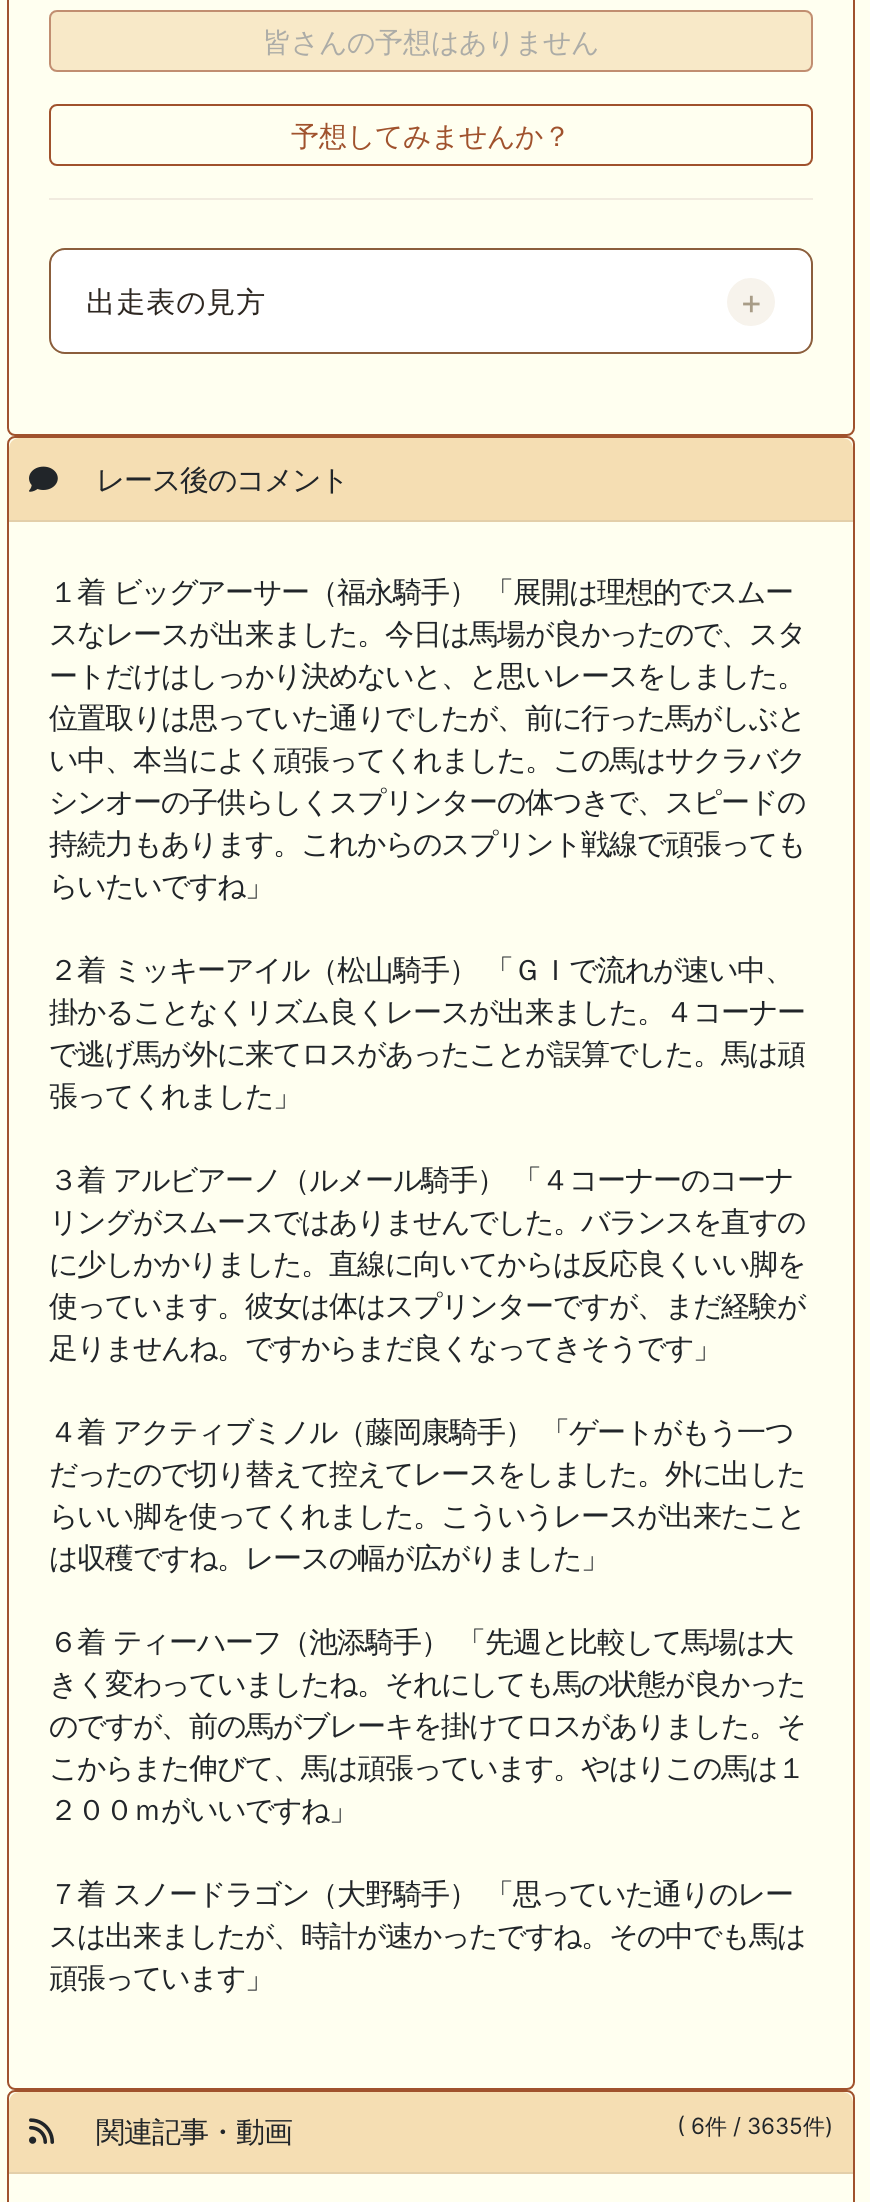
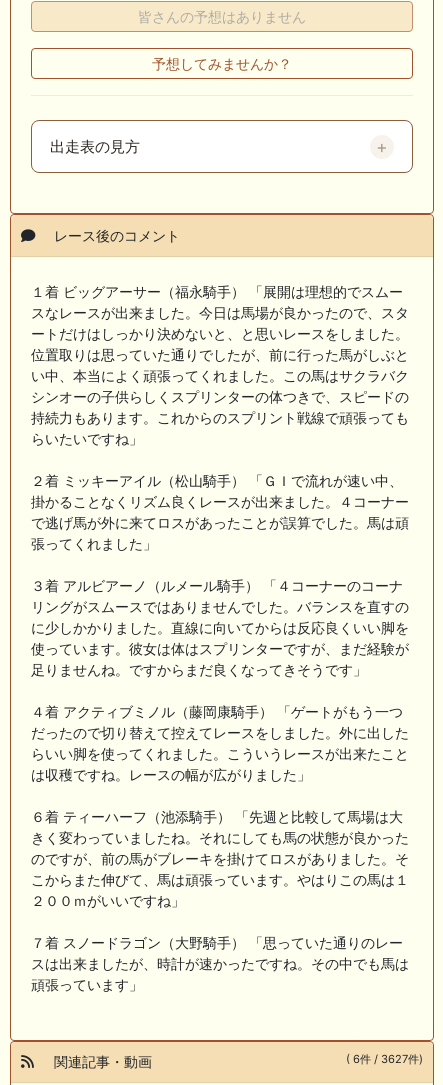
[677,2112,833,2140] ( 6件 / 3635件) -> [346,1052,423,1066] ( 6件 / 3627件)

